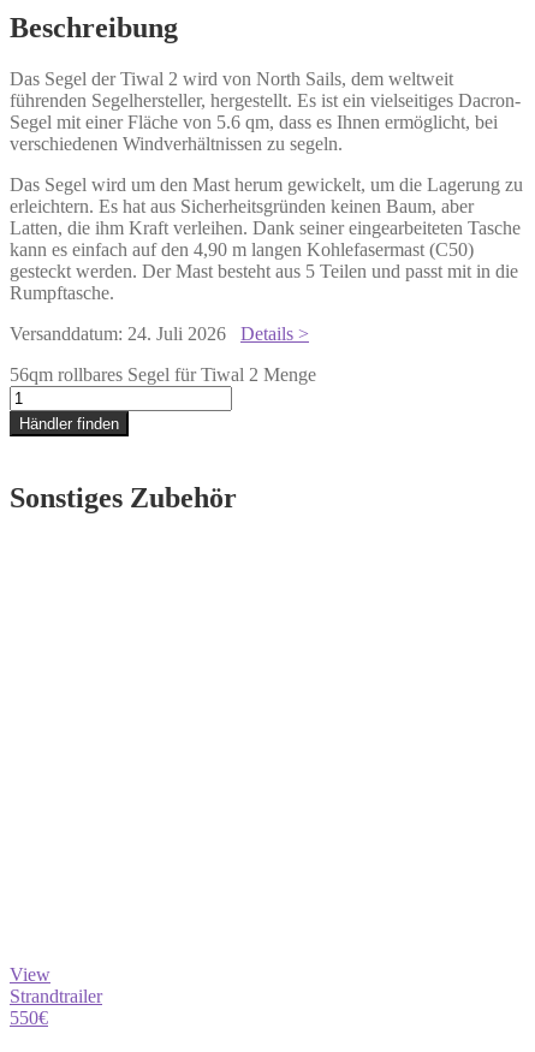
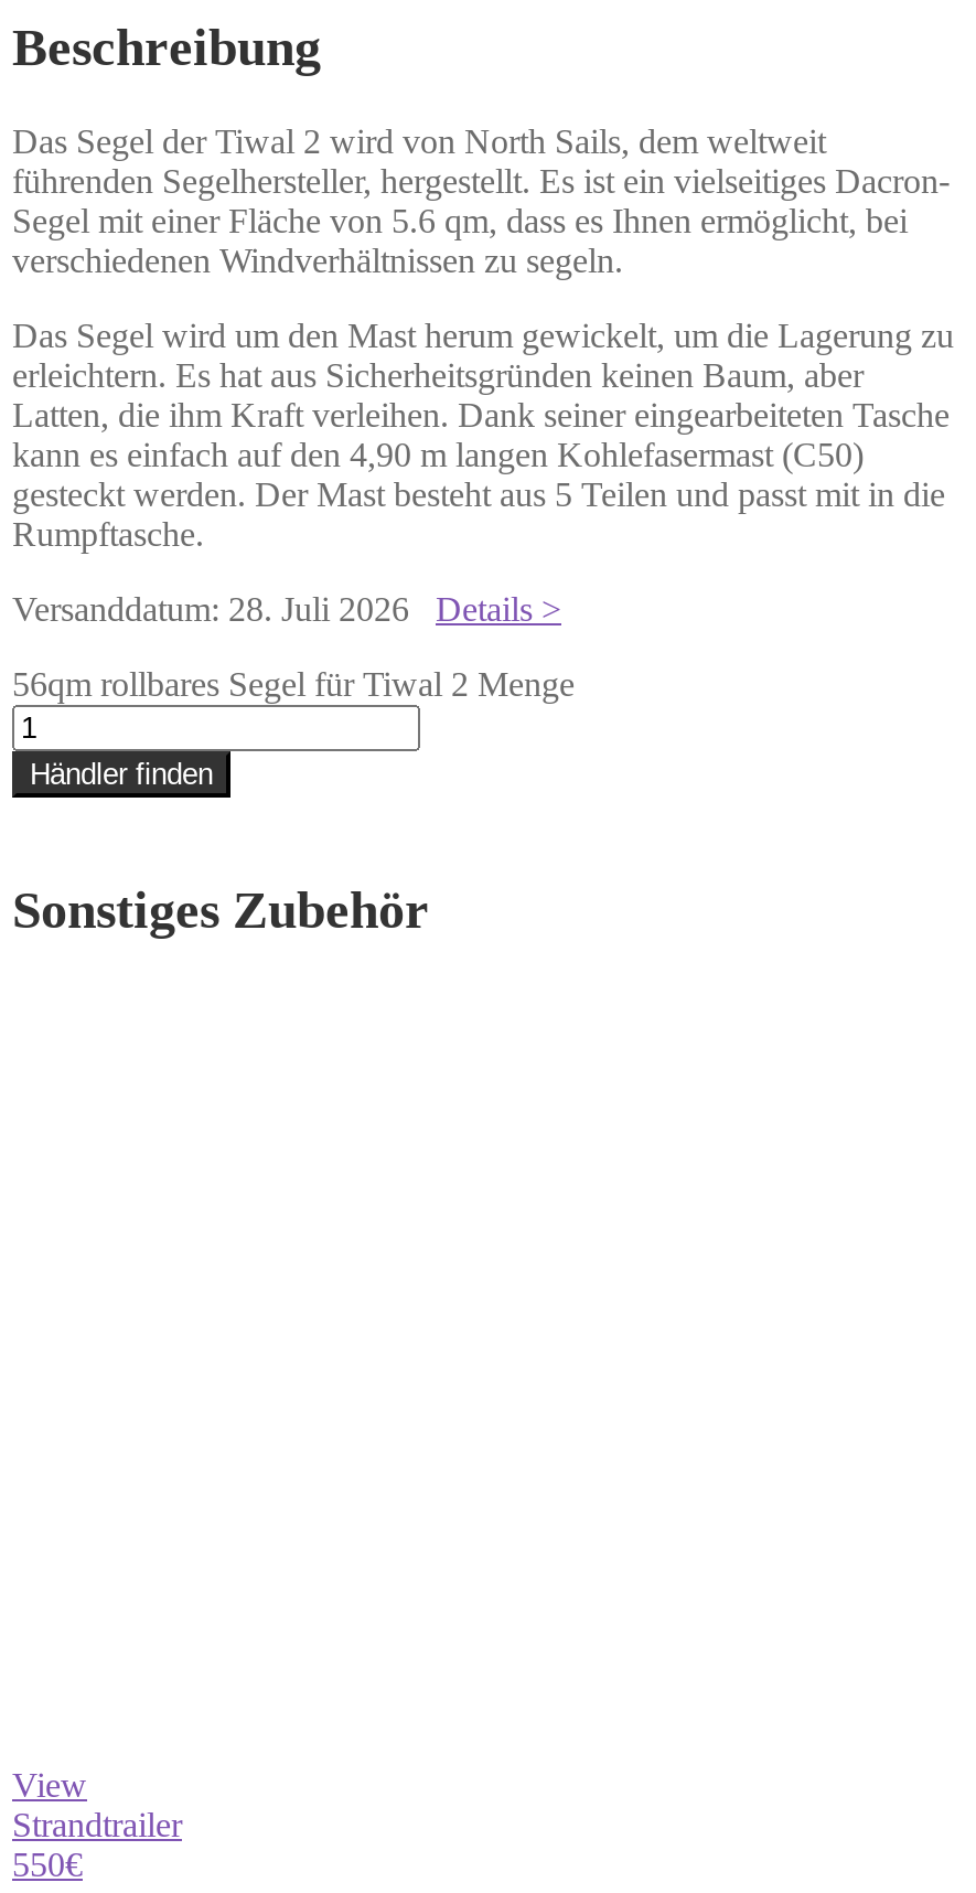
[10,323,309,344] Versanddatum: 24. Juli 2026 Details > -> [12,590,561,628] Versanddatum: 28. Juli 2026 Details >

